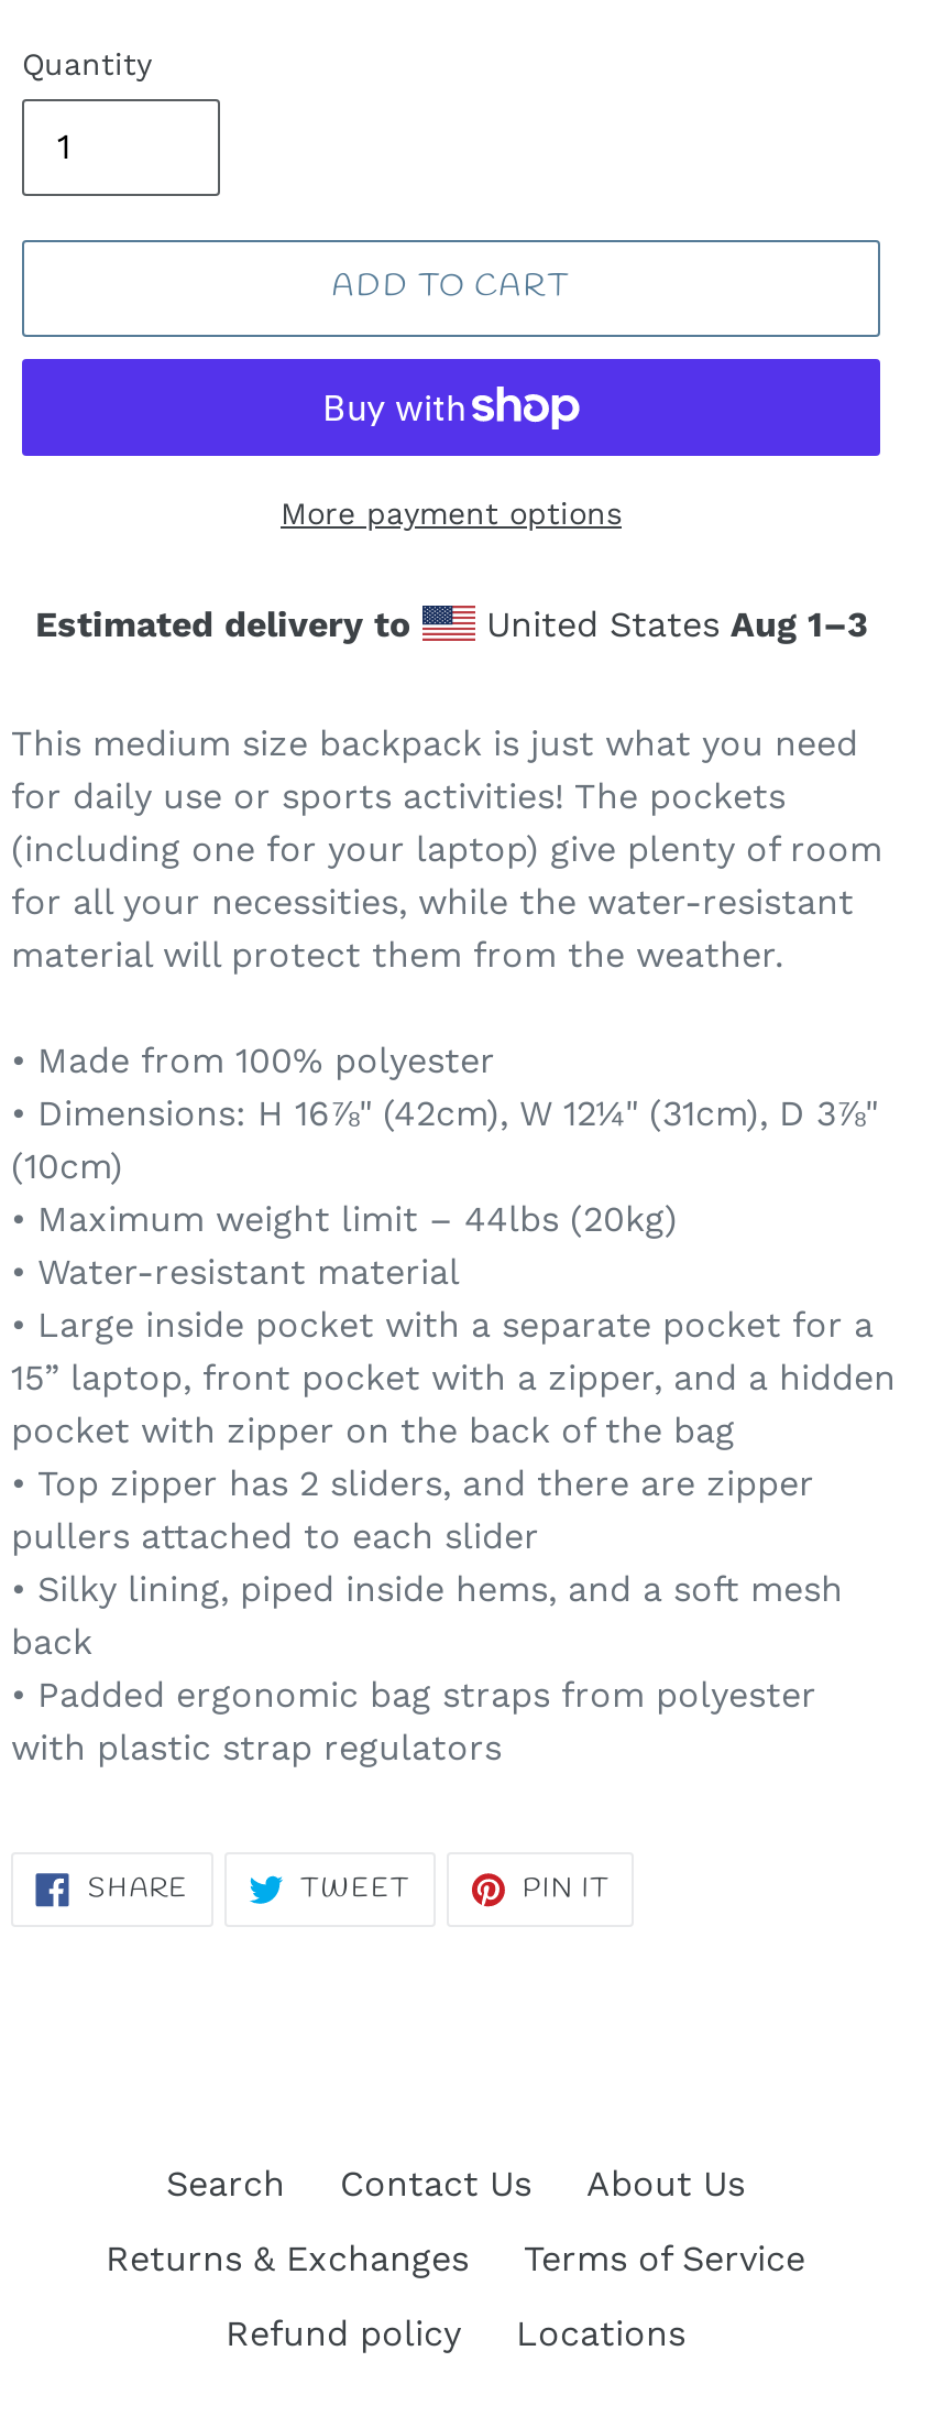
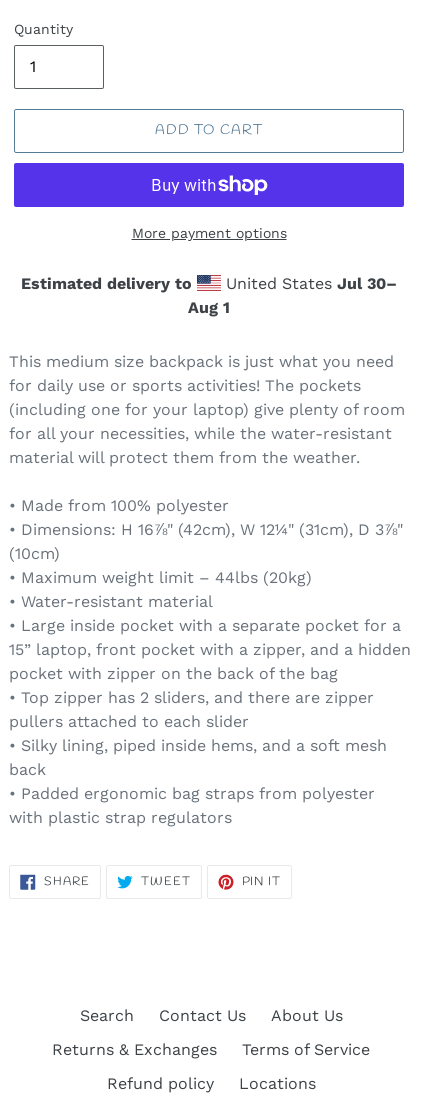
[475,603,867,645] United States Aug 1–3 -> [188,274,397,317] United States Jul 30– | Aug 1

